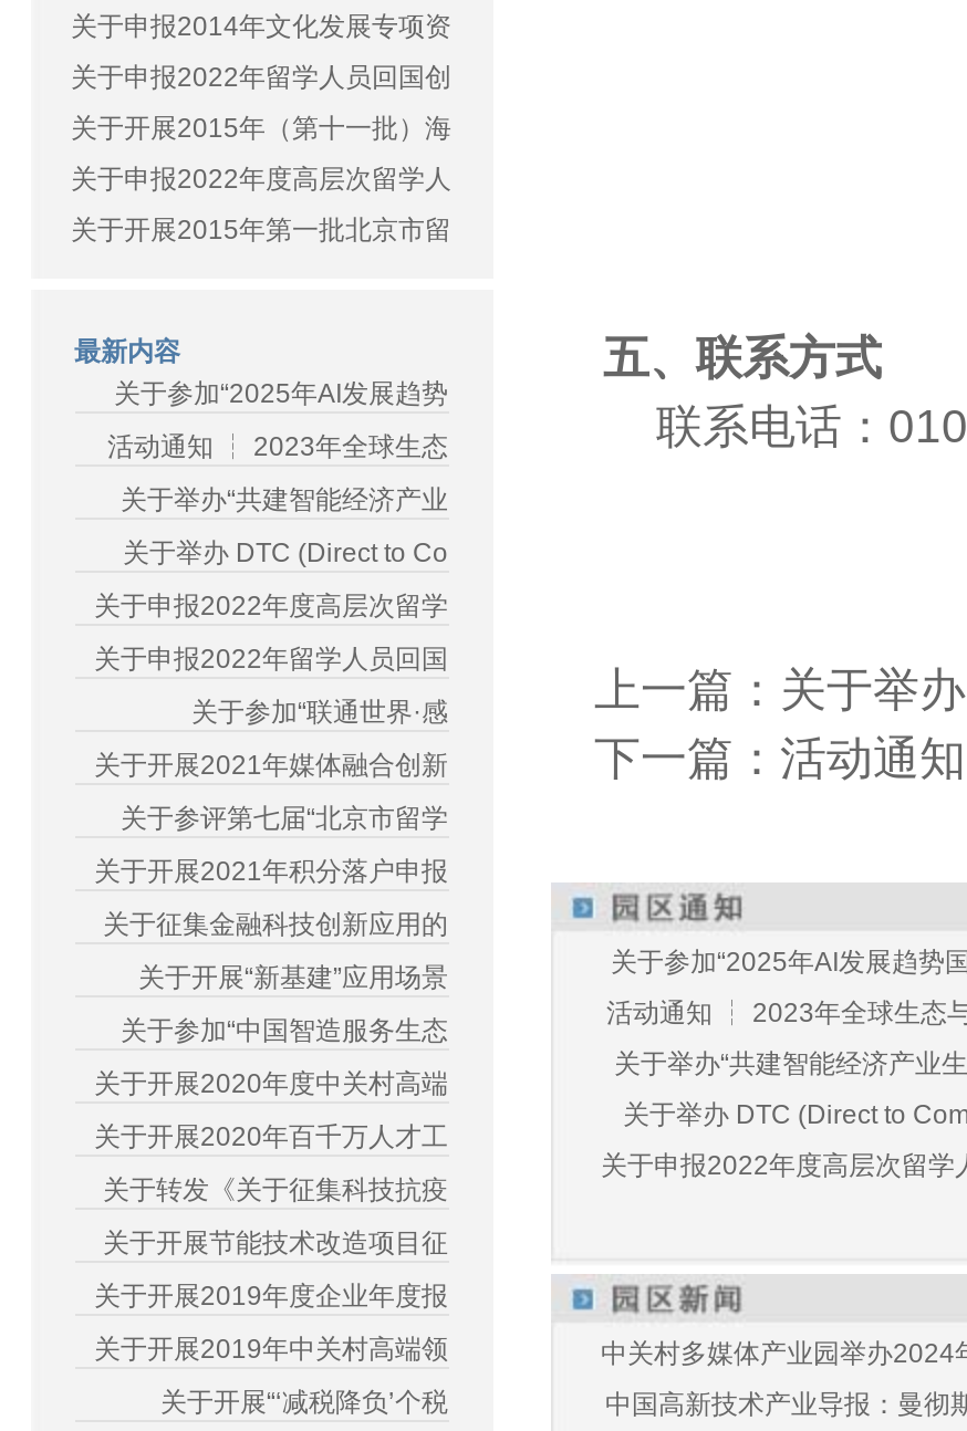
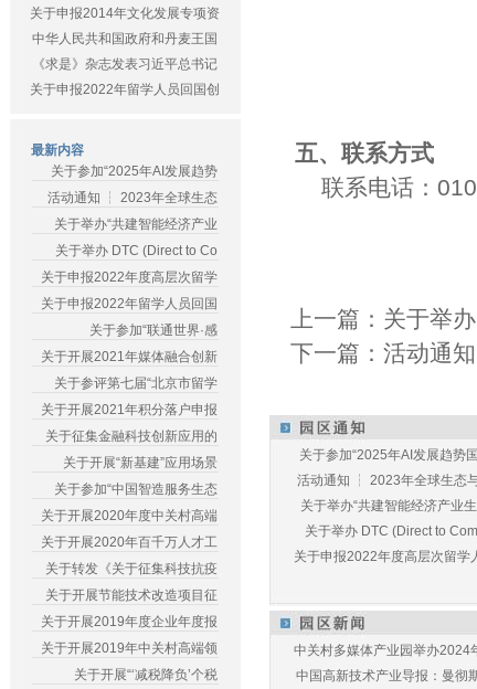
none -> [32,31,218,72] 中华人民共和国政府和丹麦王国 | 《求是》杂志发表习近平总书记
moved [71,62,451,93] -> [30,82,220,97]: 关于申报2022年留学人员回国创
[71,113,451,246] 关于开展2015年（第十一批）海 | 关于申报2022年度高层次留学人 | 关于开展2015年第一批北京市留 -> none

